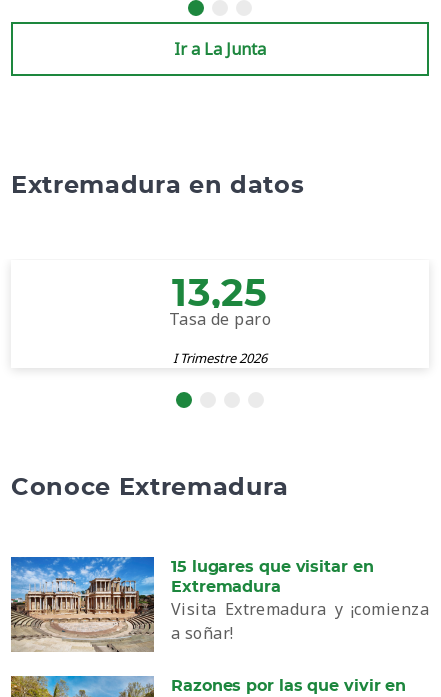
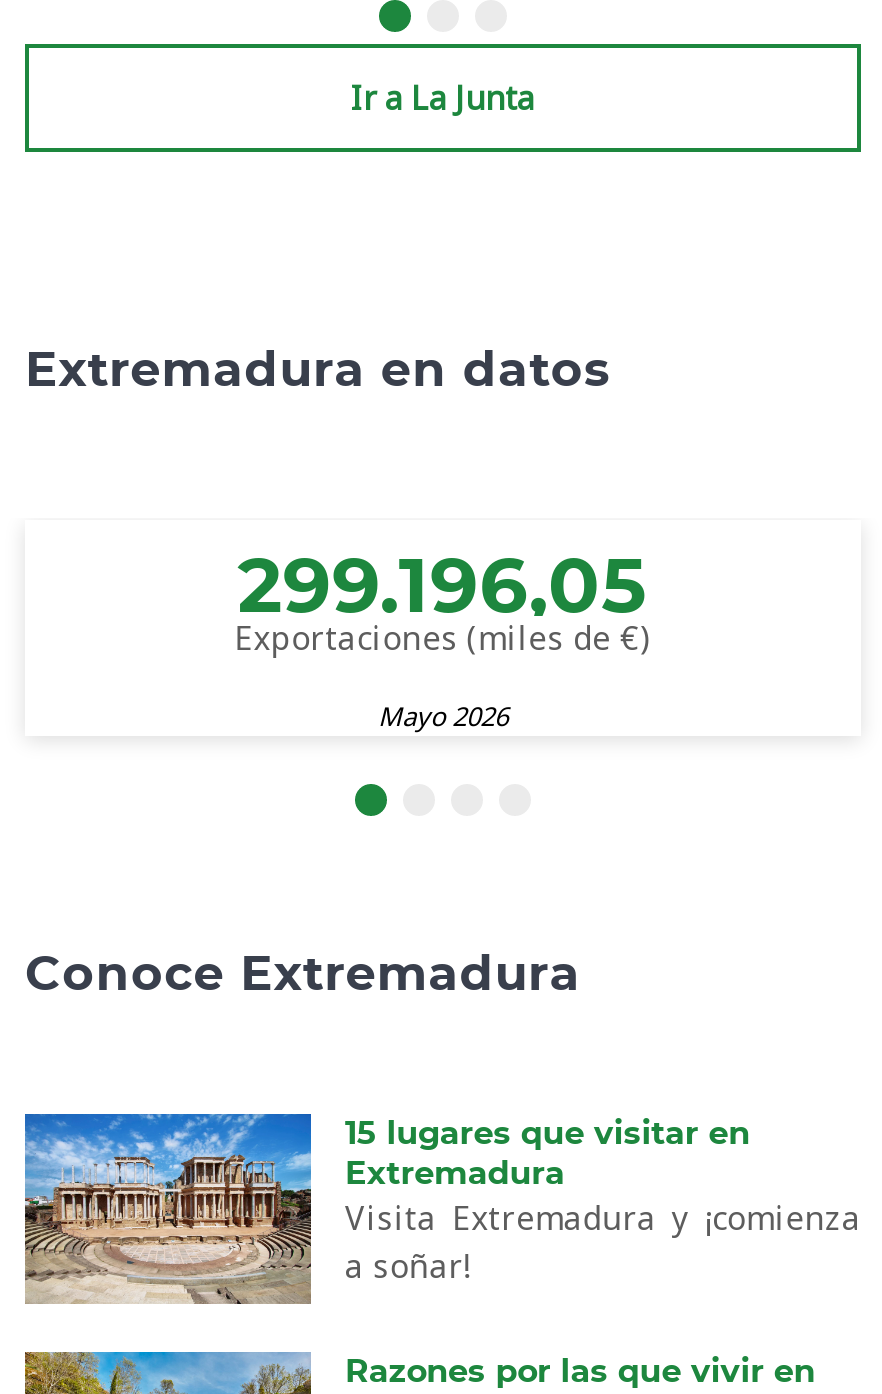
[169,276,271,330] 13,25 | Tasa de paro -> [235,552,651,660] 299.196,05 | Exportaciones (miles de €)
[173,349,267,367] I Trimestre 2026 -> [378,698,508,734] Mayo 2026

